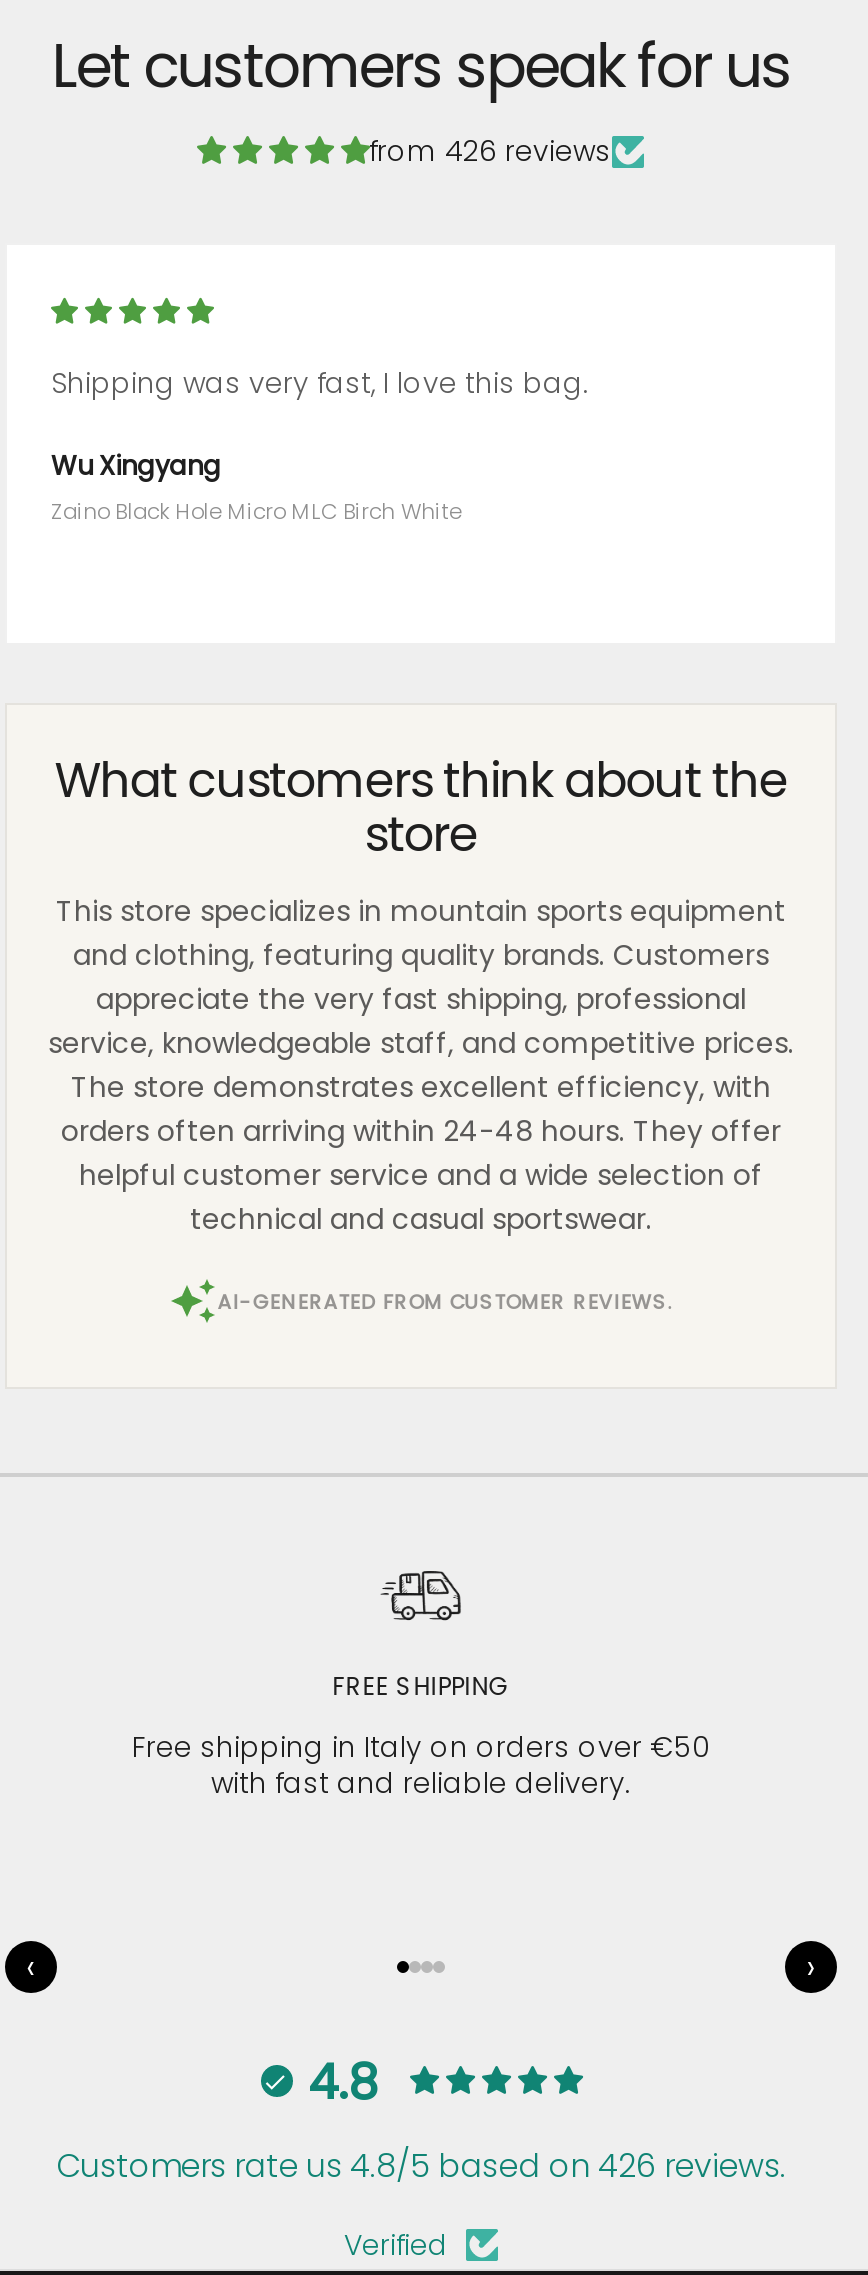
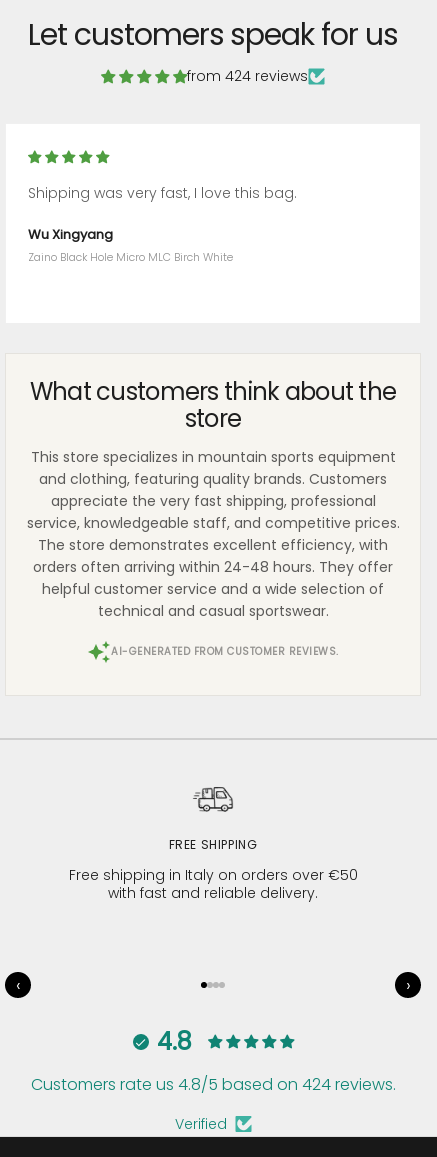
[369,131,611,171] from 426 reviews -> [187,66,308,86] from 424 reviews
[56,2144,786,2190] Customers rate us 4.8/5 based on 426 reviews. -> [30,1073,395,1096] Customers rate us 4.8/5 based on 424 reviews.

